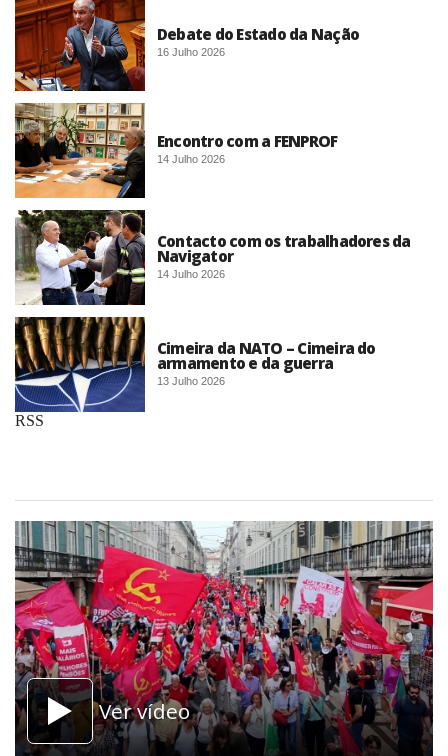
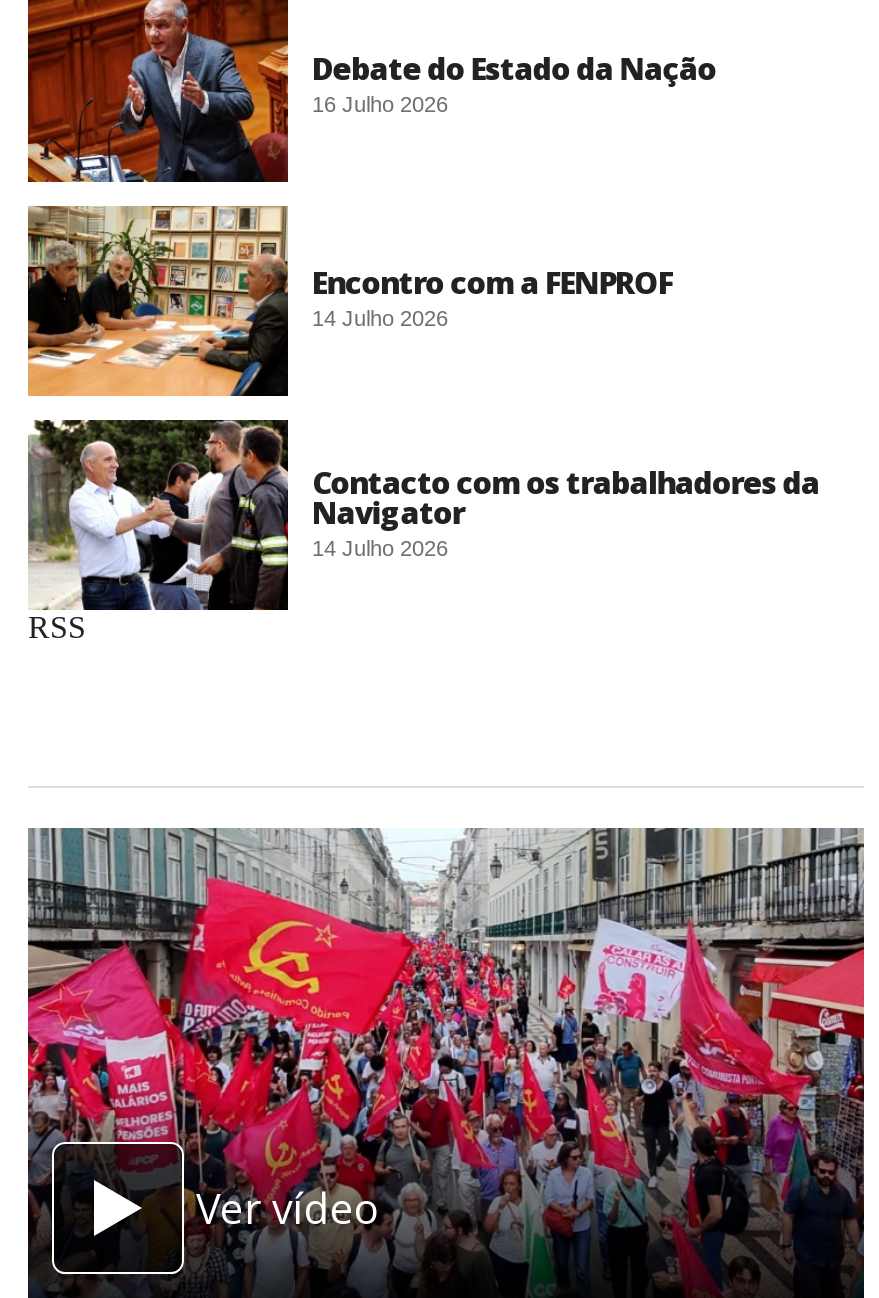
[14,316,376,413] [image] | Cimeira da NATO – Cimeira do | armamento e da guerra | 13 Julho 2026 -> none

